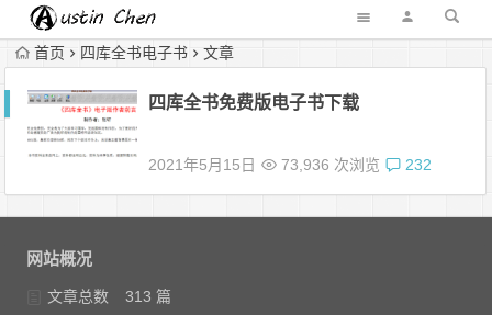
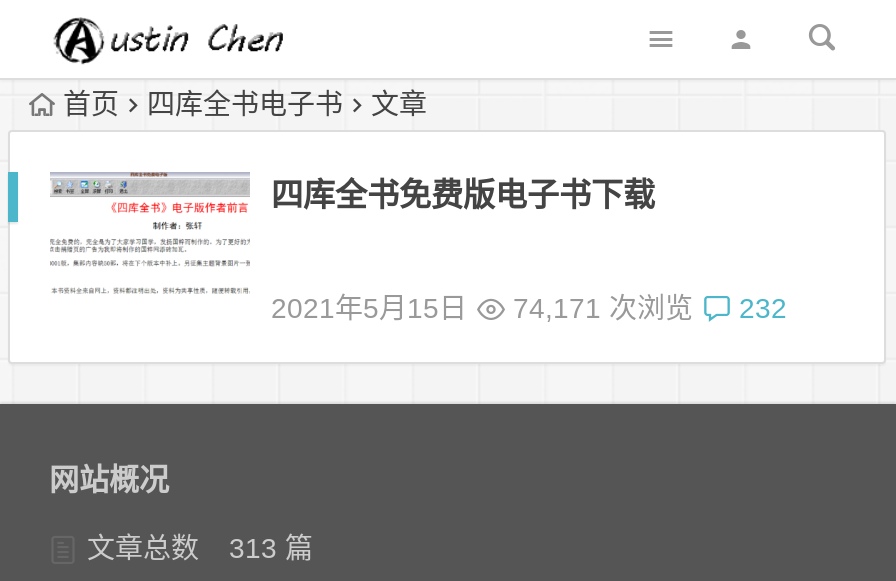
[149,156,432,173] 2021年5月15日 73,936 次浏览 232 -> [271,292,787,324] 2021年5月15日 74,171 次浏览 232

